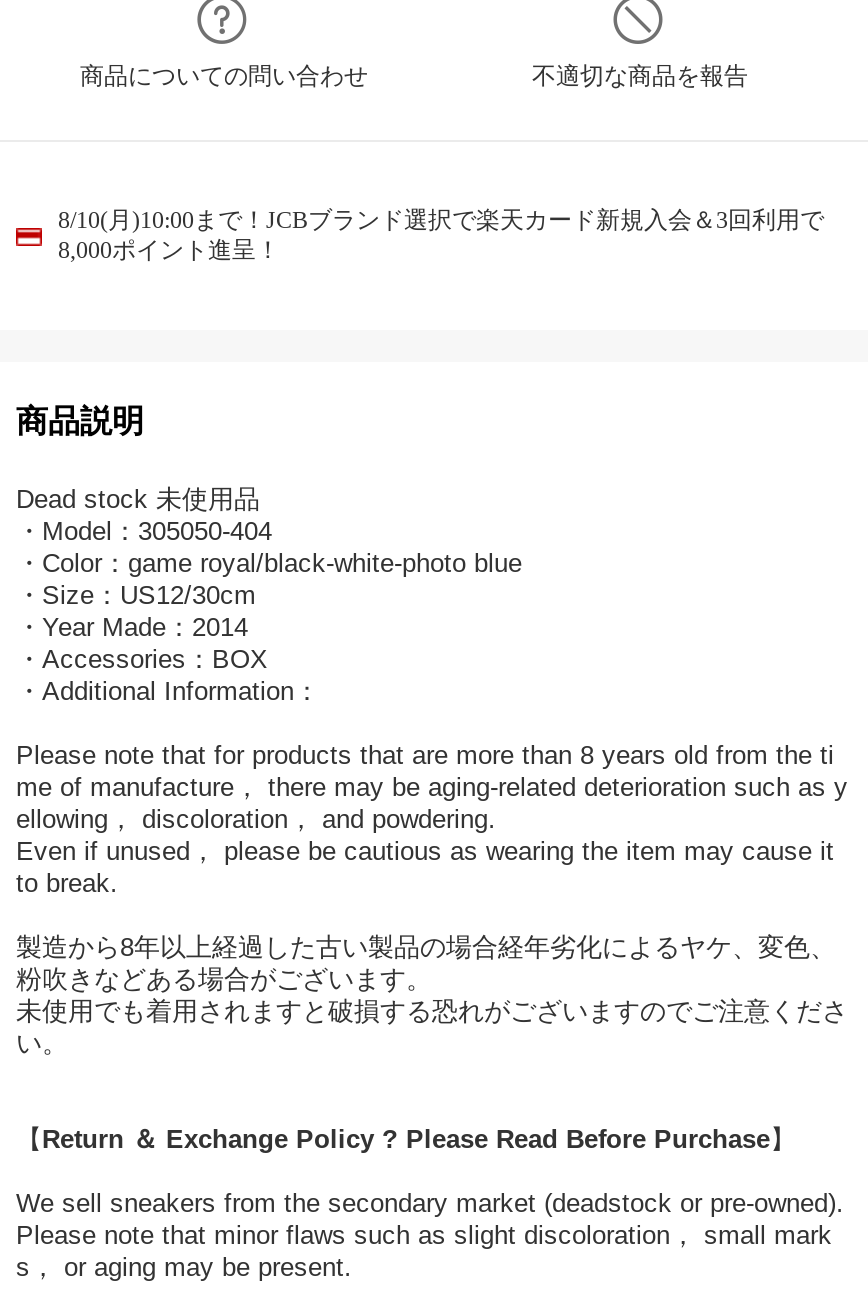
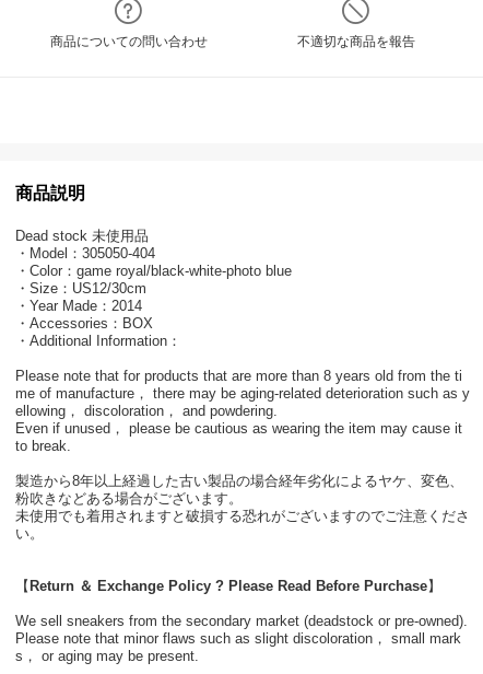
[58,206,824,264] 8/10(月)10:00まで！JCBブランド選択で楽天カード新規入会＆3回利用で | 8,000ポイント進呈！ -> none

